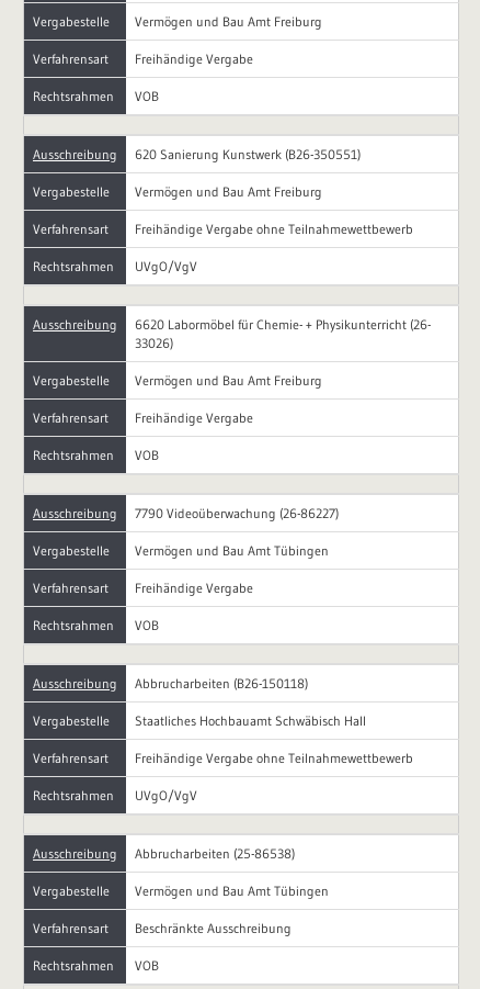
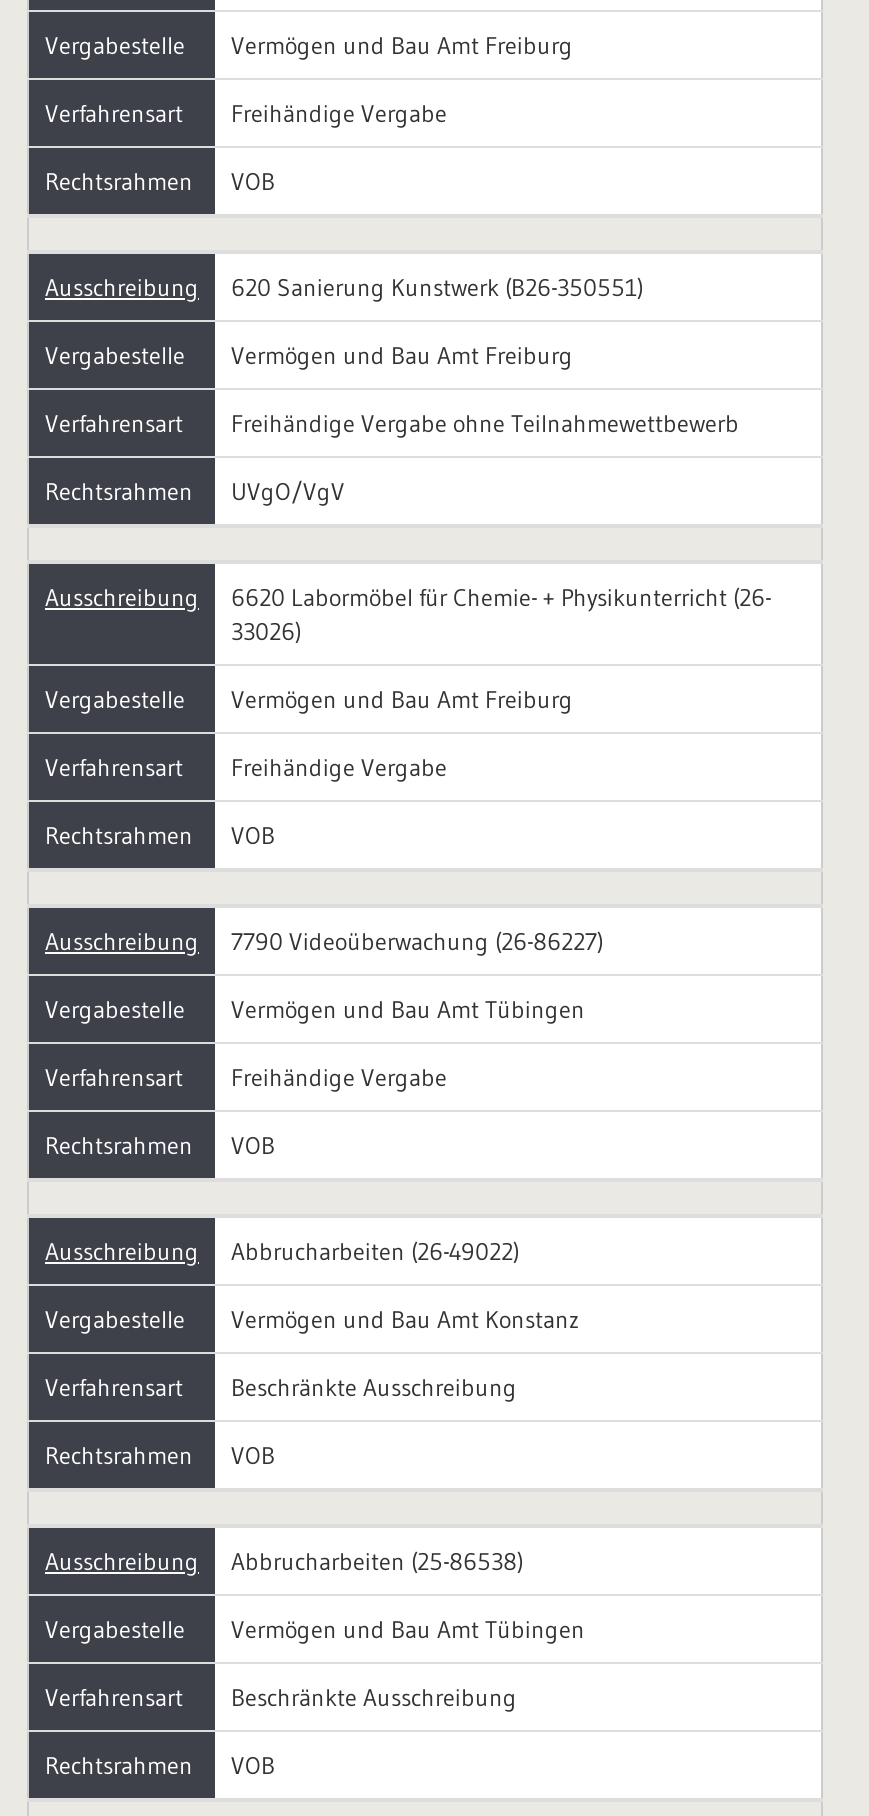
[135,675,308,692] Abbrucharbeiten (B26-150118) -> [231,1236,519,1266] Abbrucharbeiten (26-49022)
[135,712,366,729] Staatliches Hochbauamt Schwäbisch Hall -> [231,1304,579,1334] Vermögen und Bau Amt Konstanz
[135,750,413,766] Freihändige Vergabe ohne Teilnahmewettbewerb -> [231,1372,517,1402] Beschränkte Ausschreibung
[135,787,197,803] UVgO/VgV -> [231,1440,275,1470] VOB

